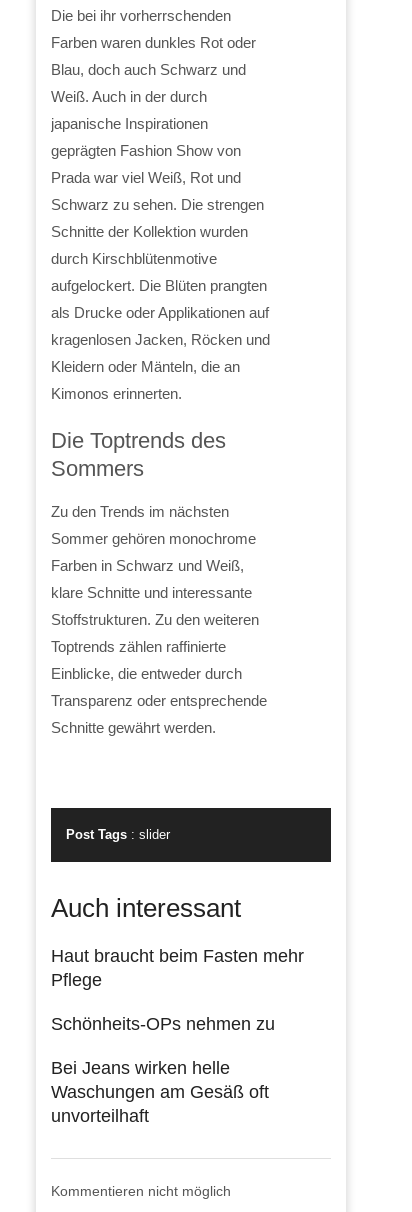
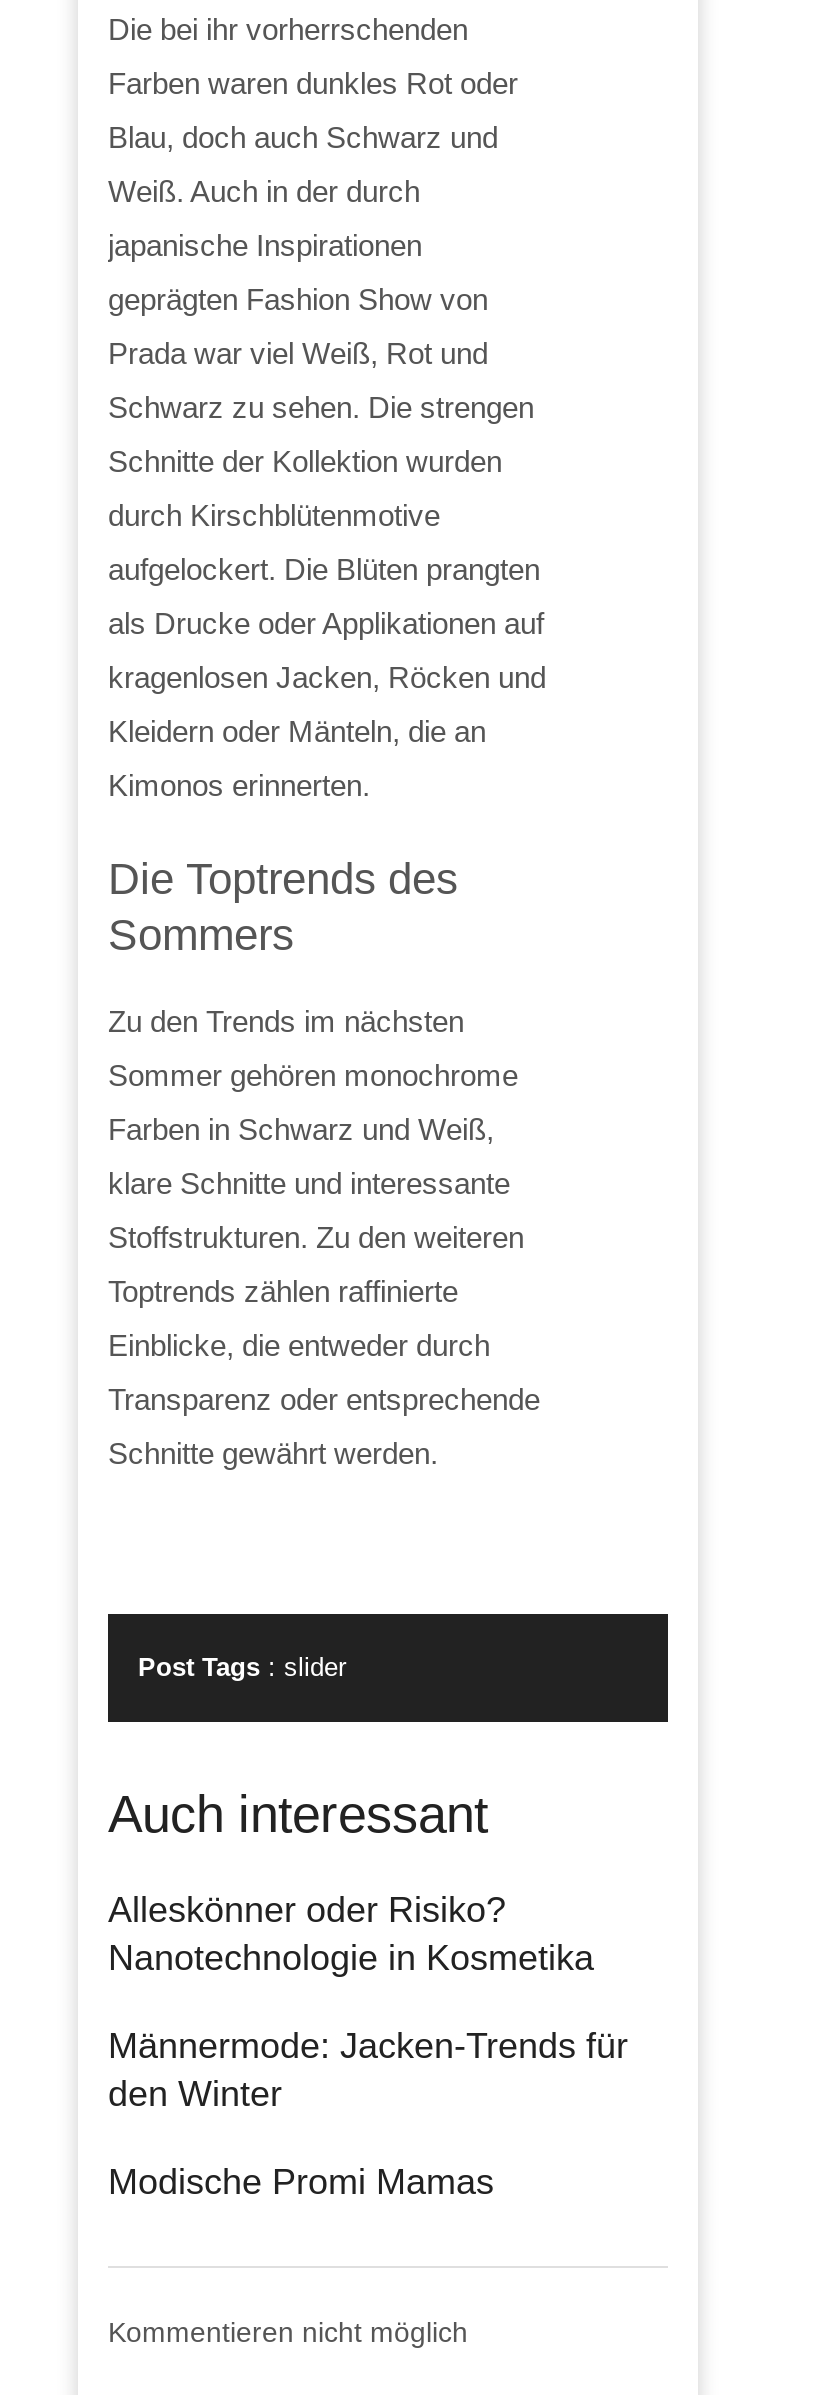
[51,946,304,990] Haut braucht beim Fasten mehr | Pflege -> [108,1890,594,1978] Alleskönner oder Risiko? | Nanotechnologie in Kosmetika
[51,1014,275,1034] Schönheits-OPs nehmen zu -> [108,2026,628,2114] Männermode: Jacken-Trends für | den Winter
[51,1058,269,1126] Bei Jeans wirken helle | Waschungen am Gesäß oft | unvorteilhaft -> [108,2162,494,2202] Modische Promi Mamas

